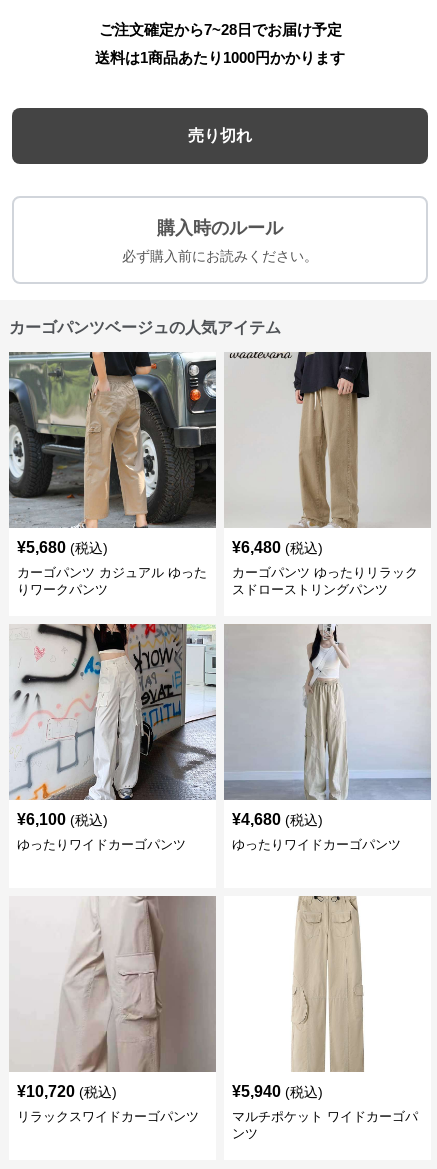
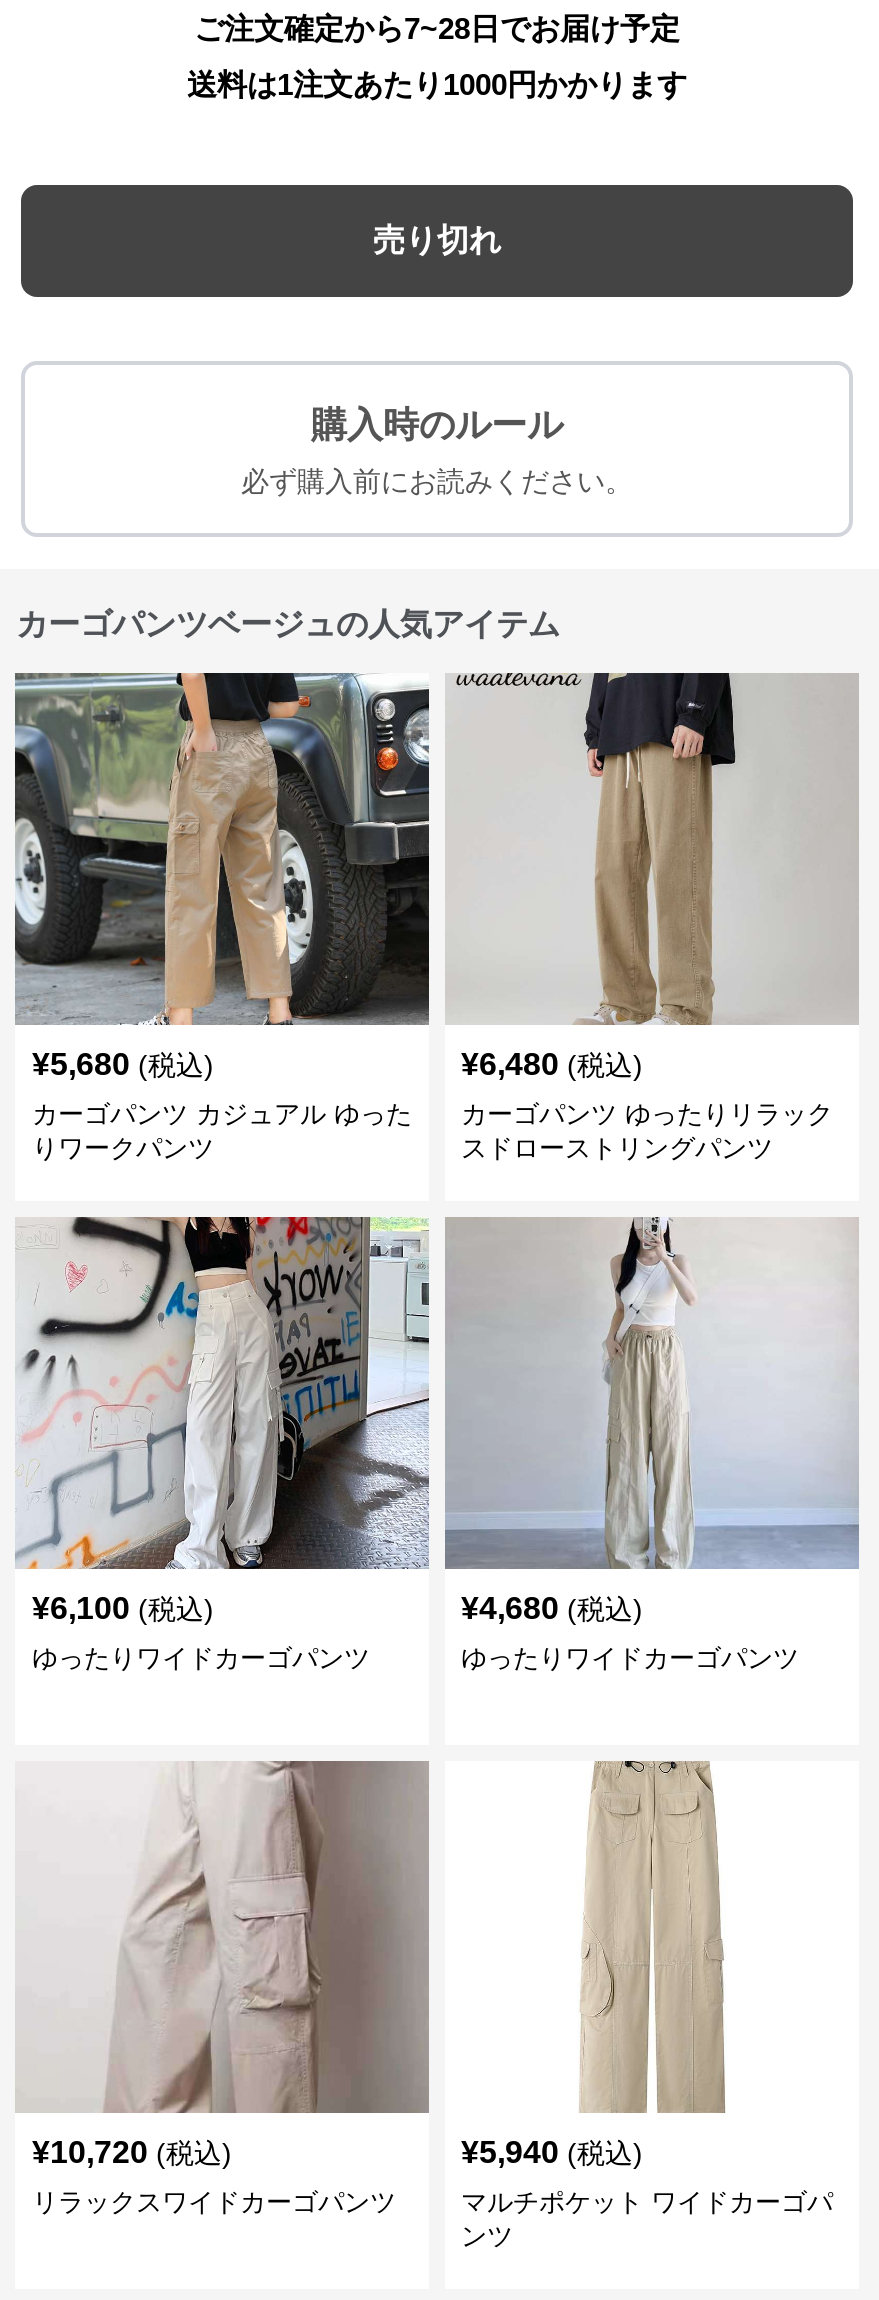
[95,49,345,66] 送料は1商品あたり1000円かかります -> [187,67,687,101] 送料は1注文あたり1000円かかります

